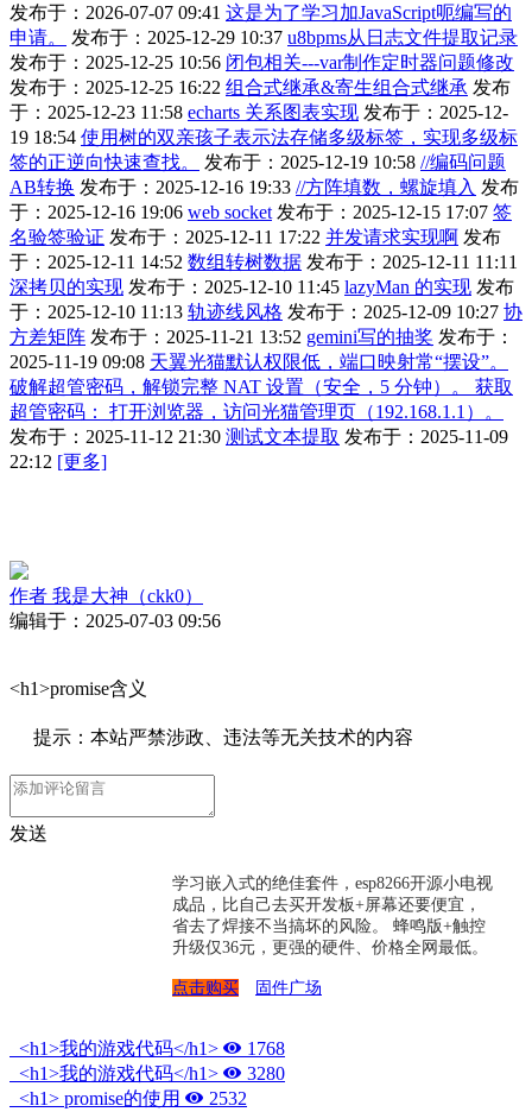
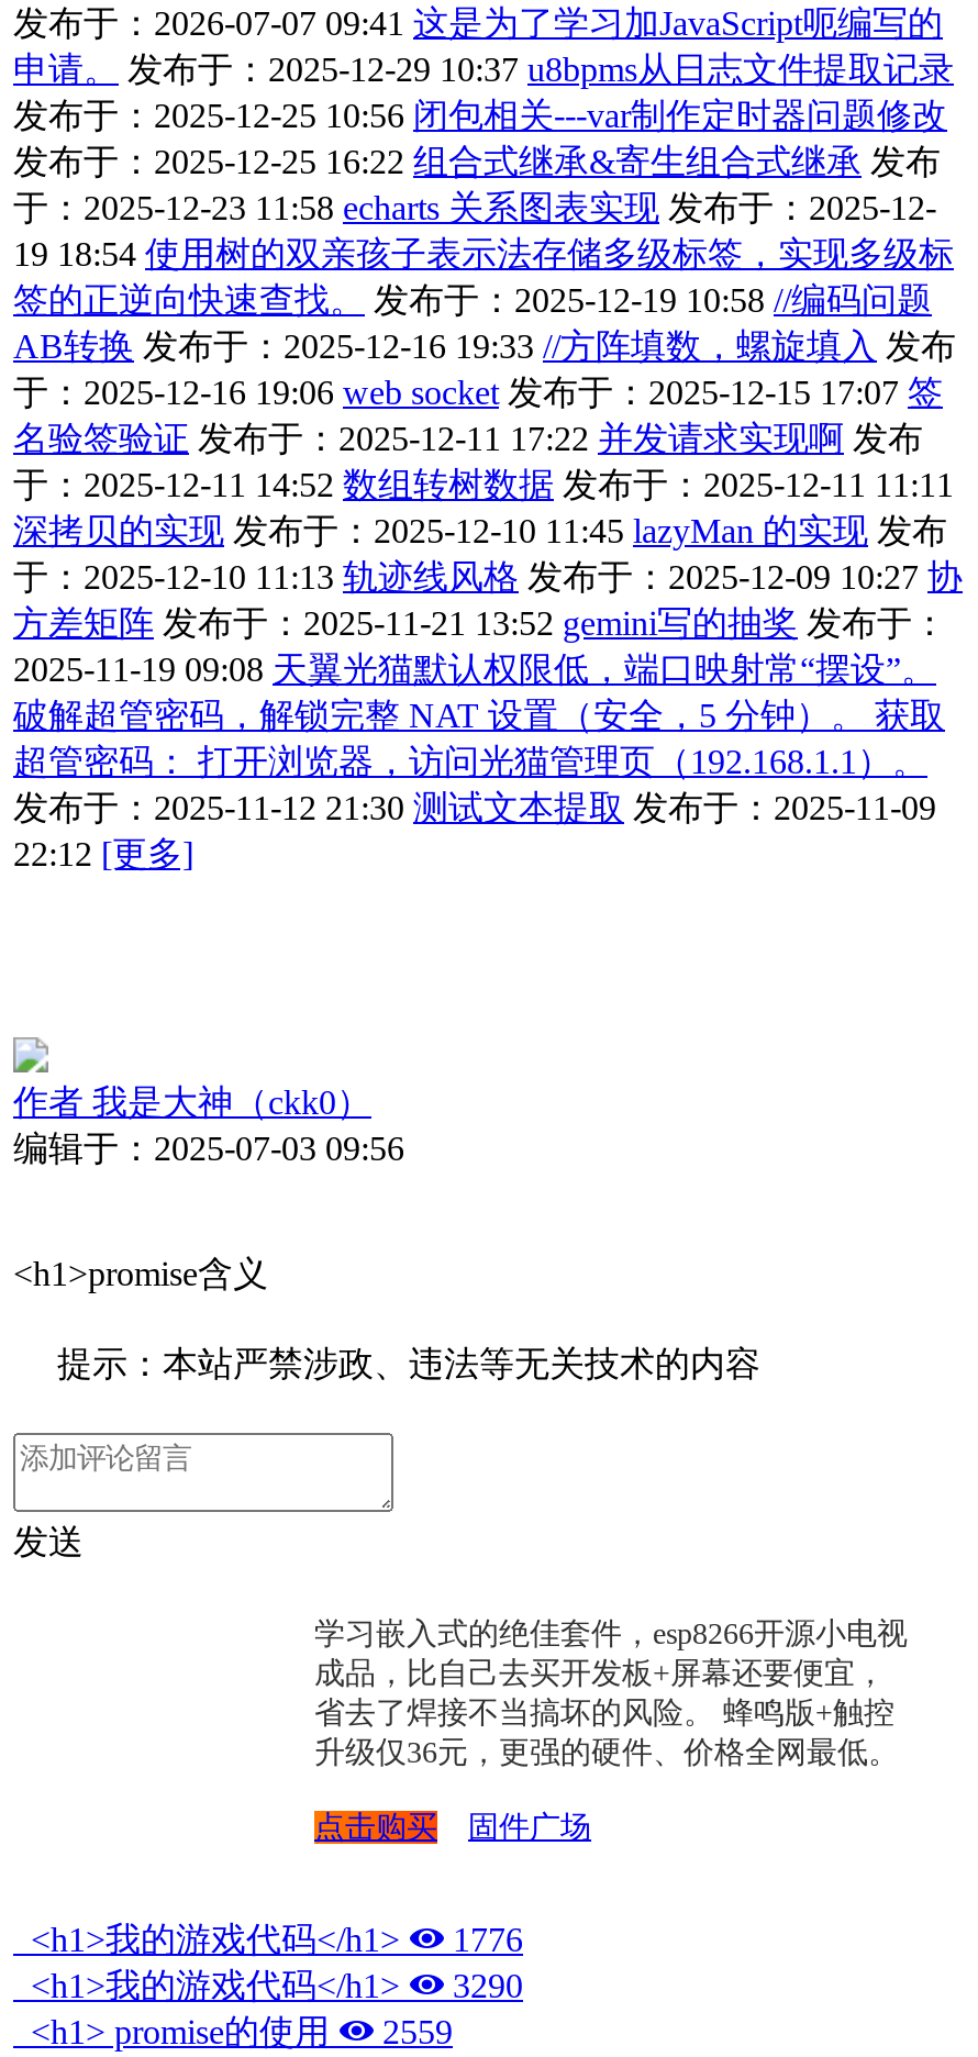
[9,1039,285,1059] <h1>我的游戏代码</h1> 1768 -> [13,1921,523,1959] <h1>我的游戏代码</h1> 1776
[9,1064,285,1084] <h1>我的游戏代码</h1> 3280 -> [13,1968,523,2005] <h1>我的游戏代码</h1> 3290
[9,1089,247,1109] <h1> promise的使用 2532 -> [13,2014,453,2051] <h1> promise的使用 2559

